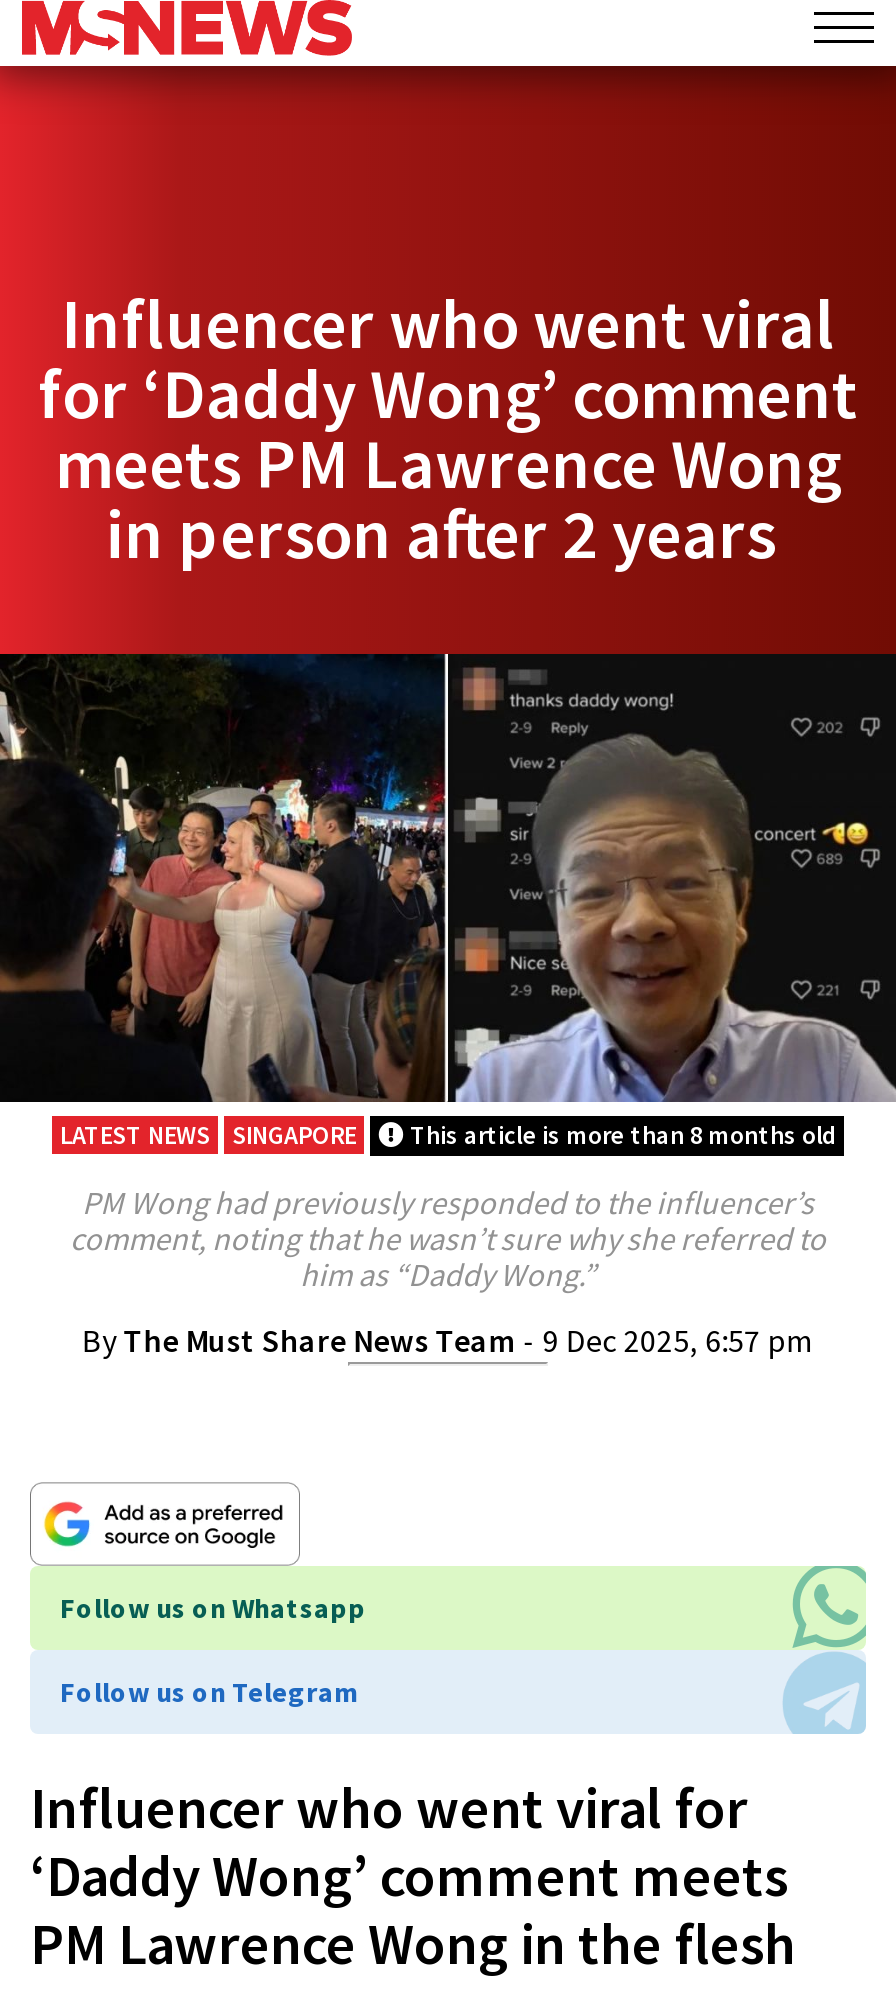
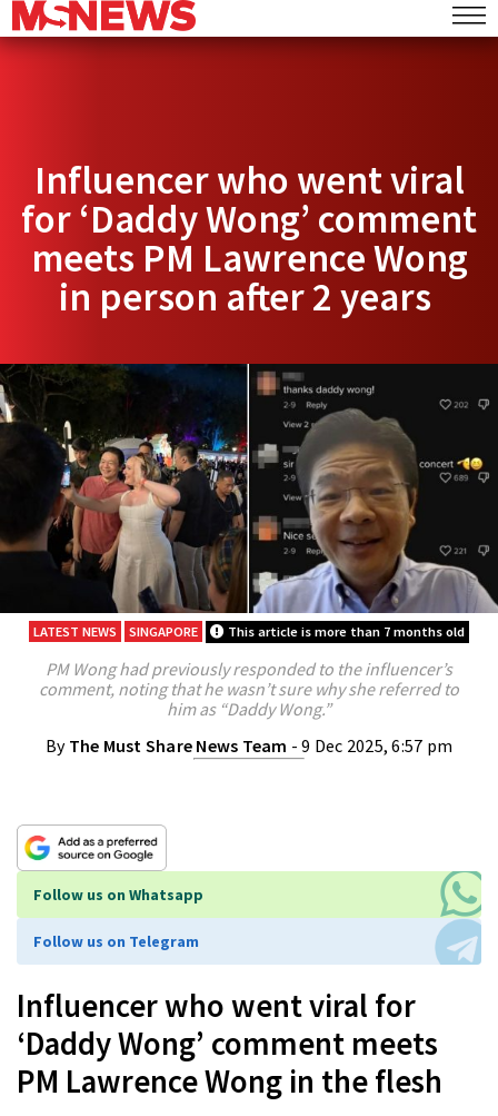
[404,1120,836,1150] This article is more than 8 months old -> [225,623,465,640] This article is more than 7 months old

